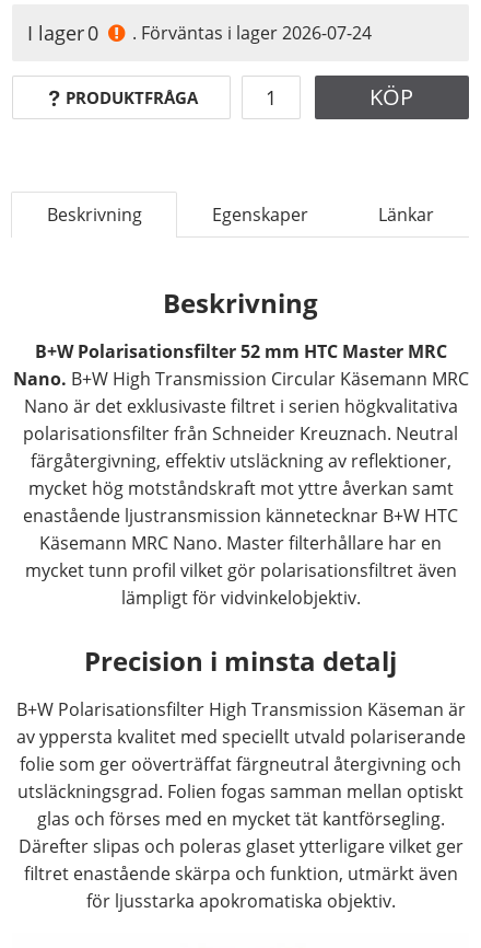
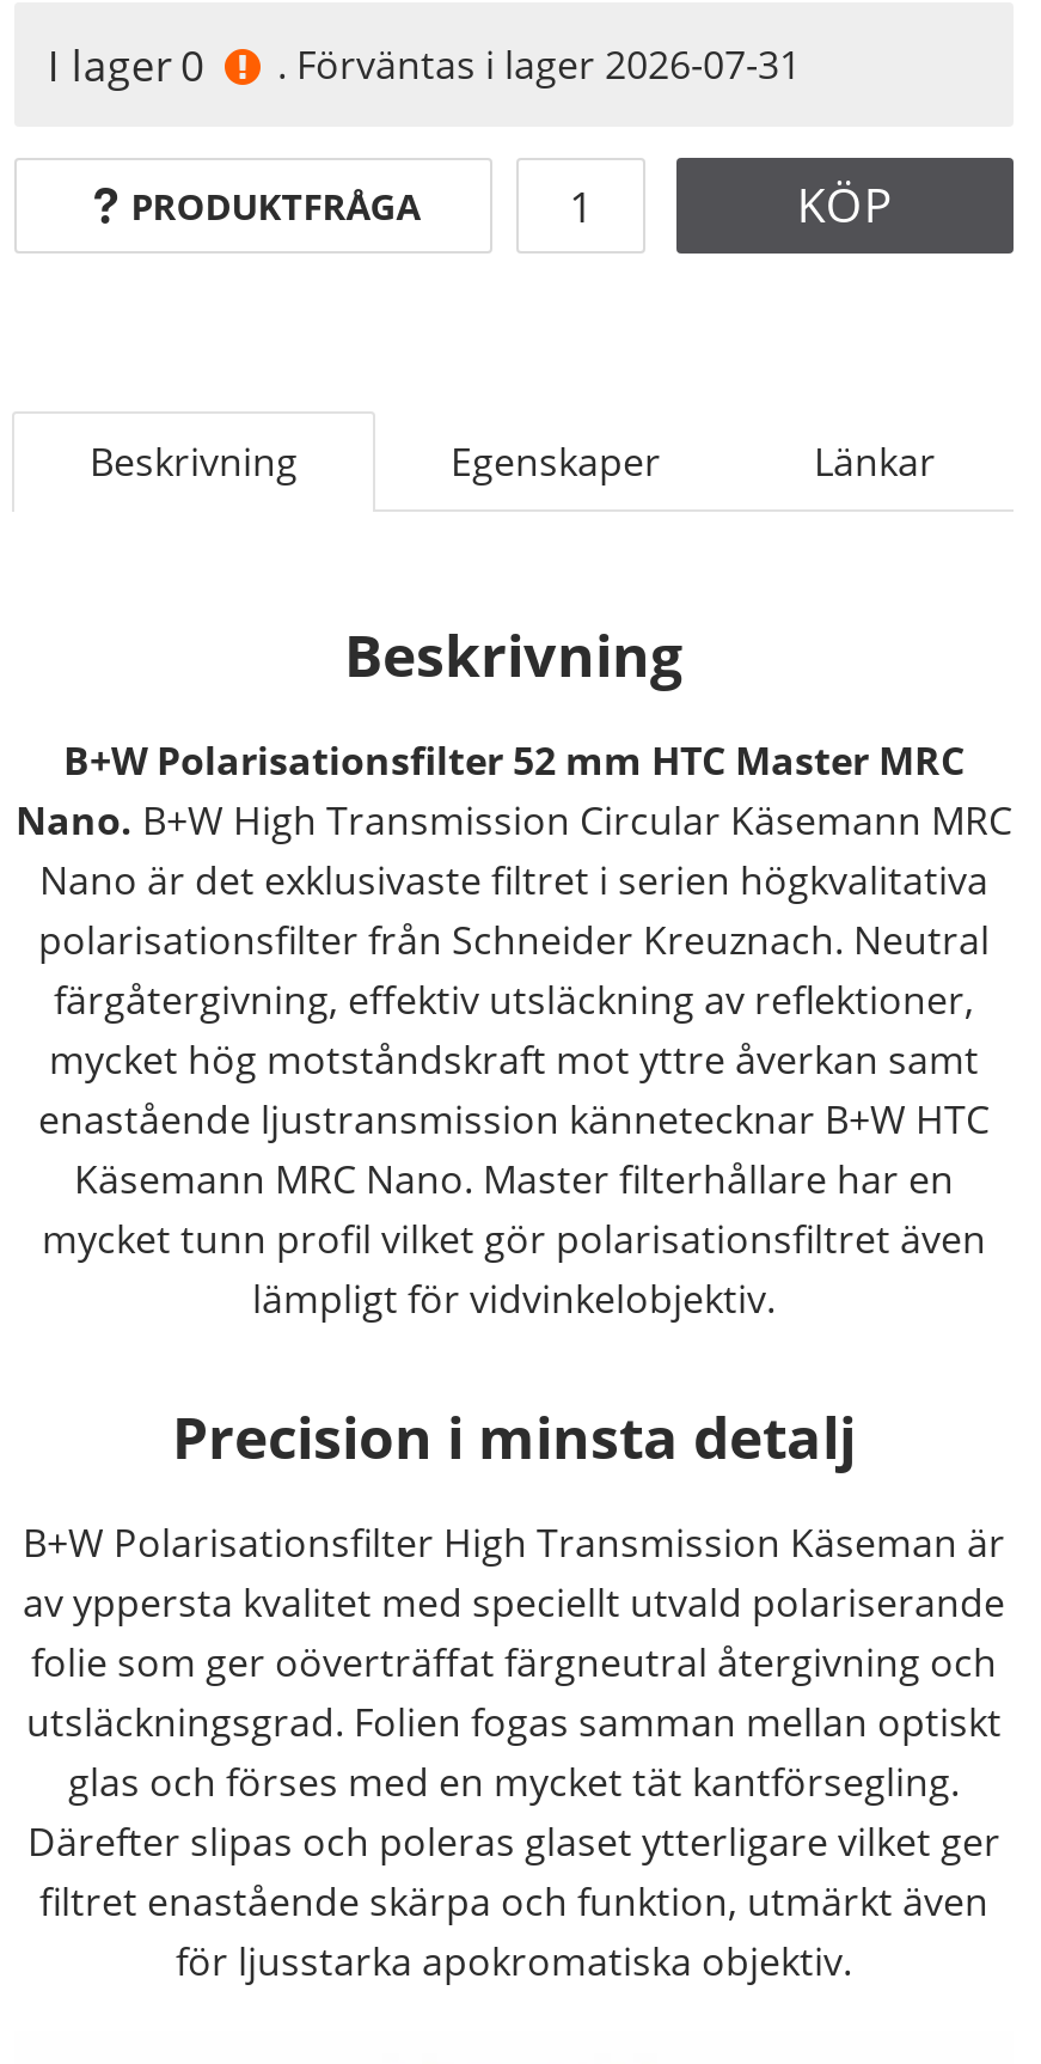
[132,21,372,45] . Förväntas i lager 2026-07-24 -> [277,39,801,92] . Förväntas i lager 2026-07-31

